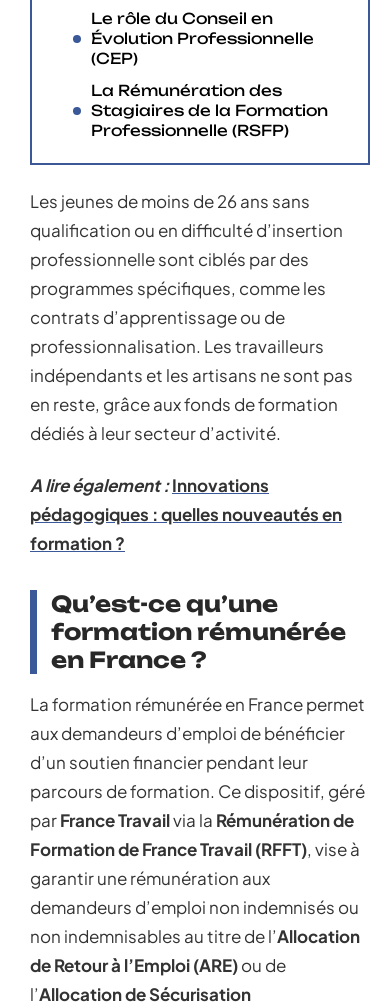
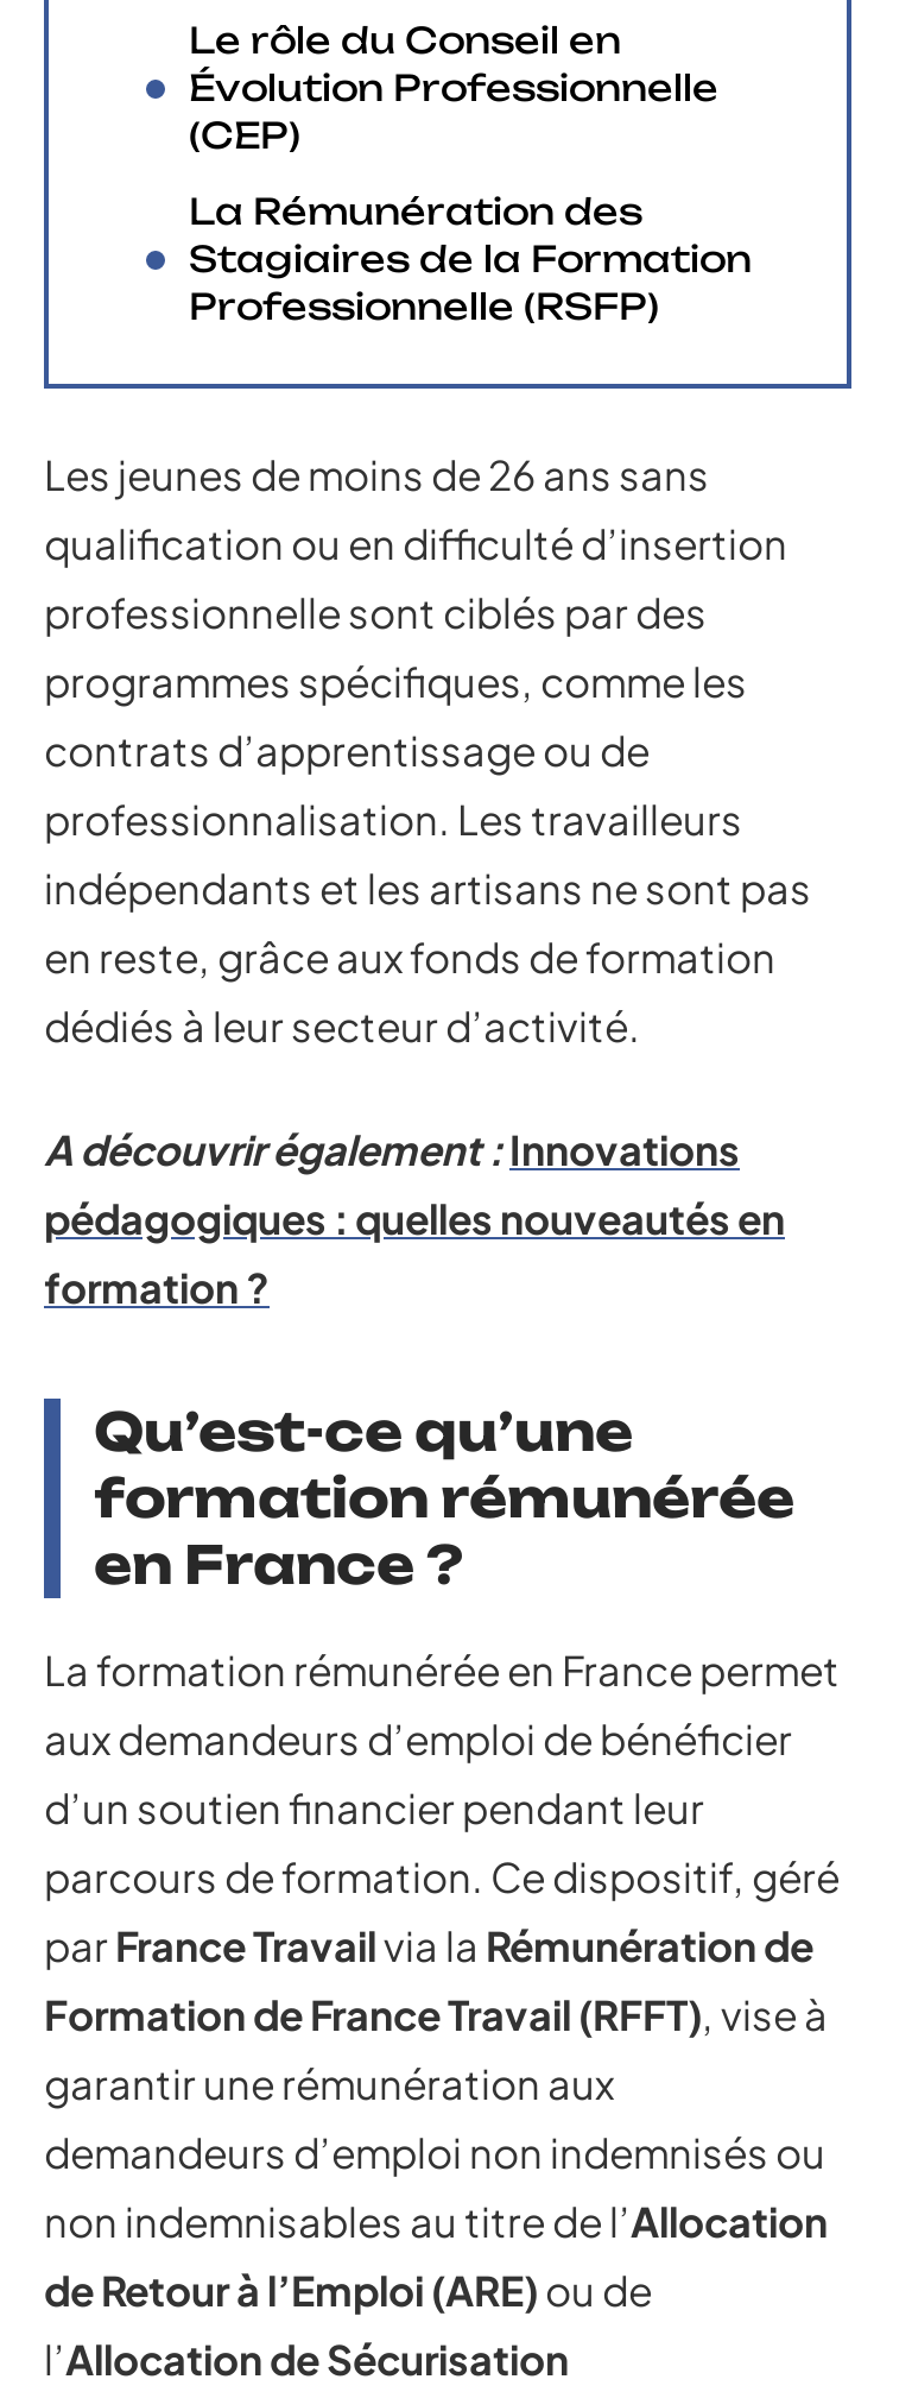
[30,473,269,495] A lire également : Innovations -> [44,1122,740,1174] A découvrir également : Innovations

